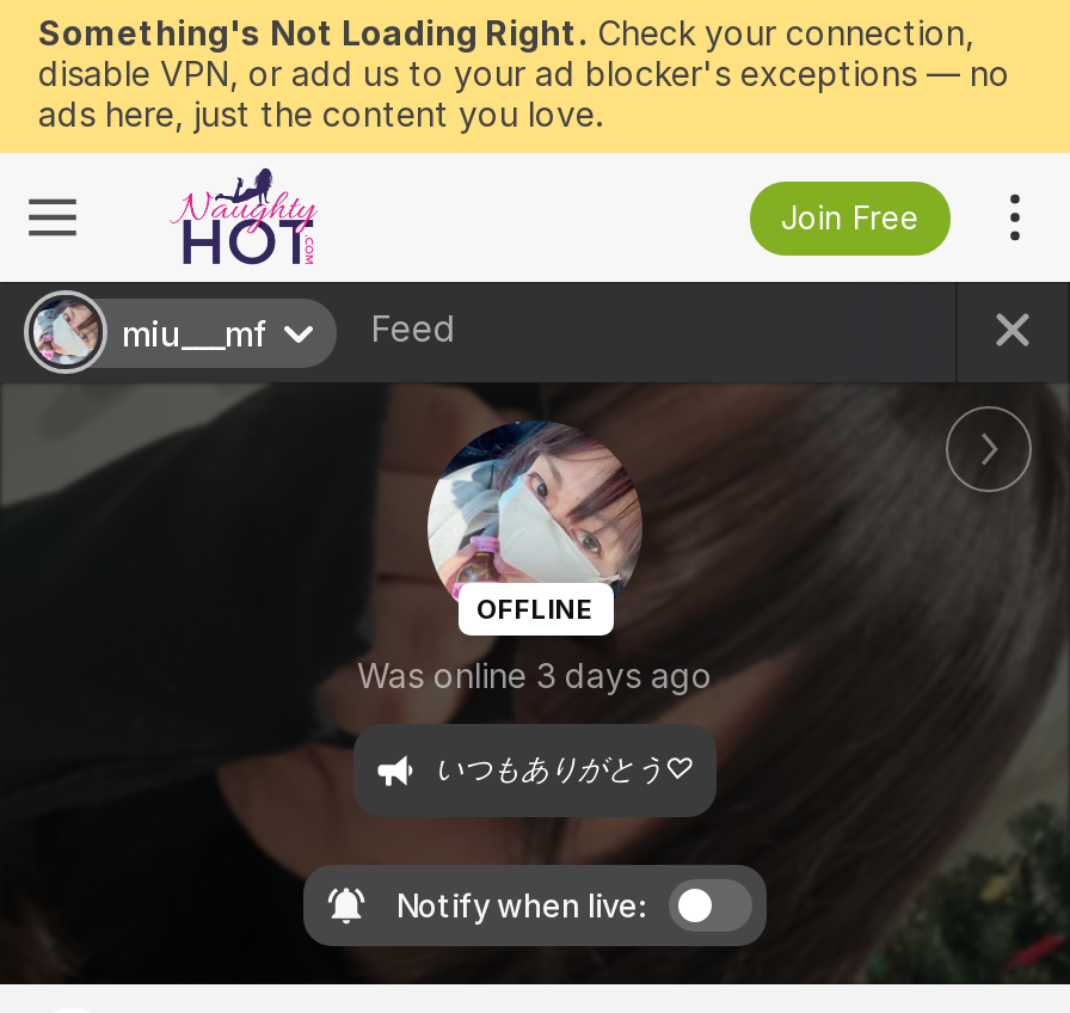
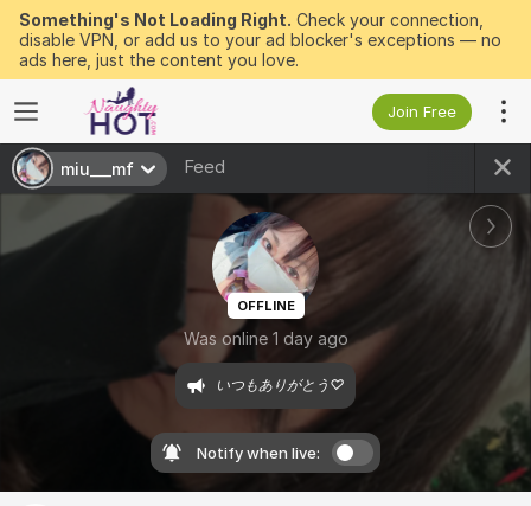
[357,656,713,696] Was online 3 days ago -> [183,329,348,349] Was online 1 day ago

